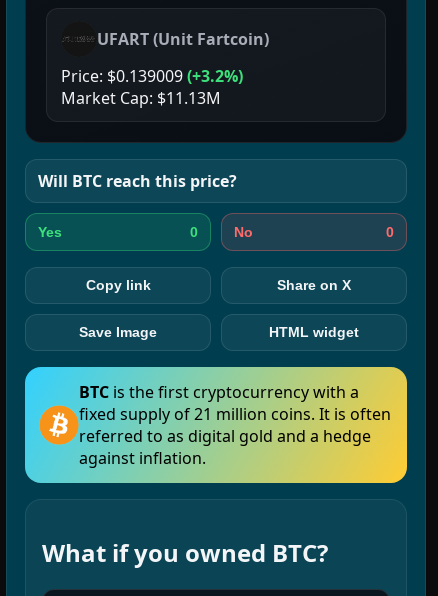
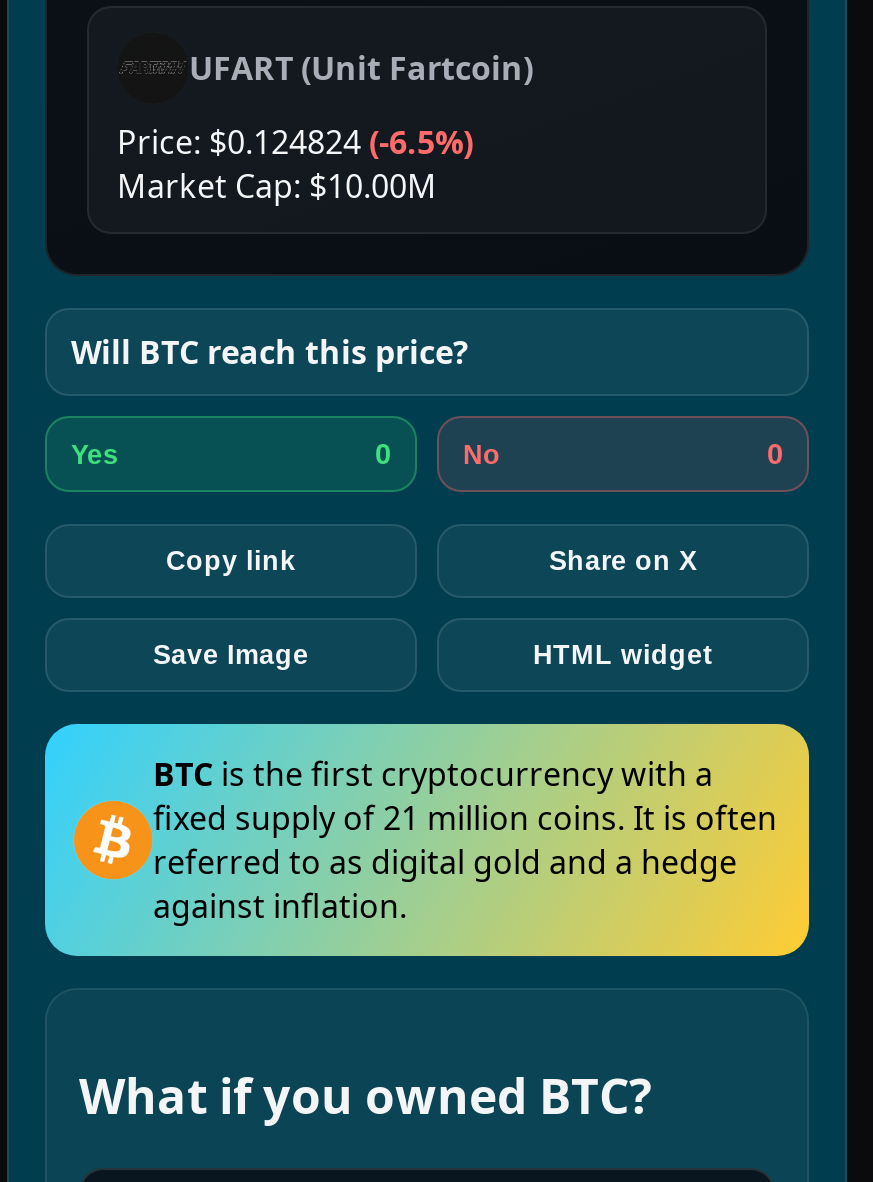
[61,65,243,87] Price: $0.139009 (+3.2%) -> [117,120,473,164] Price: $0.124824 (-6.5%)
[61,87,221,109] Market Cap: $11.13M -> [117,164,437,208] Market Cap: $10.00M

